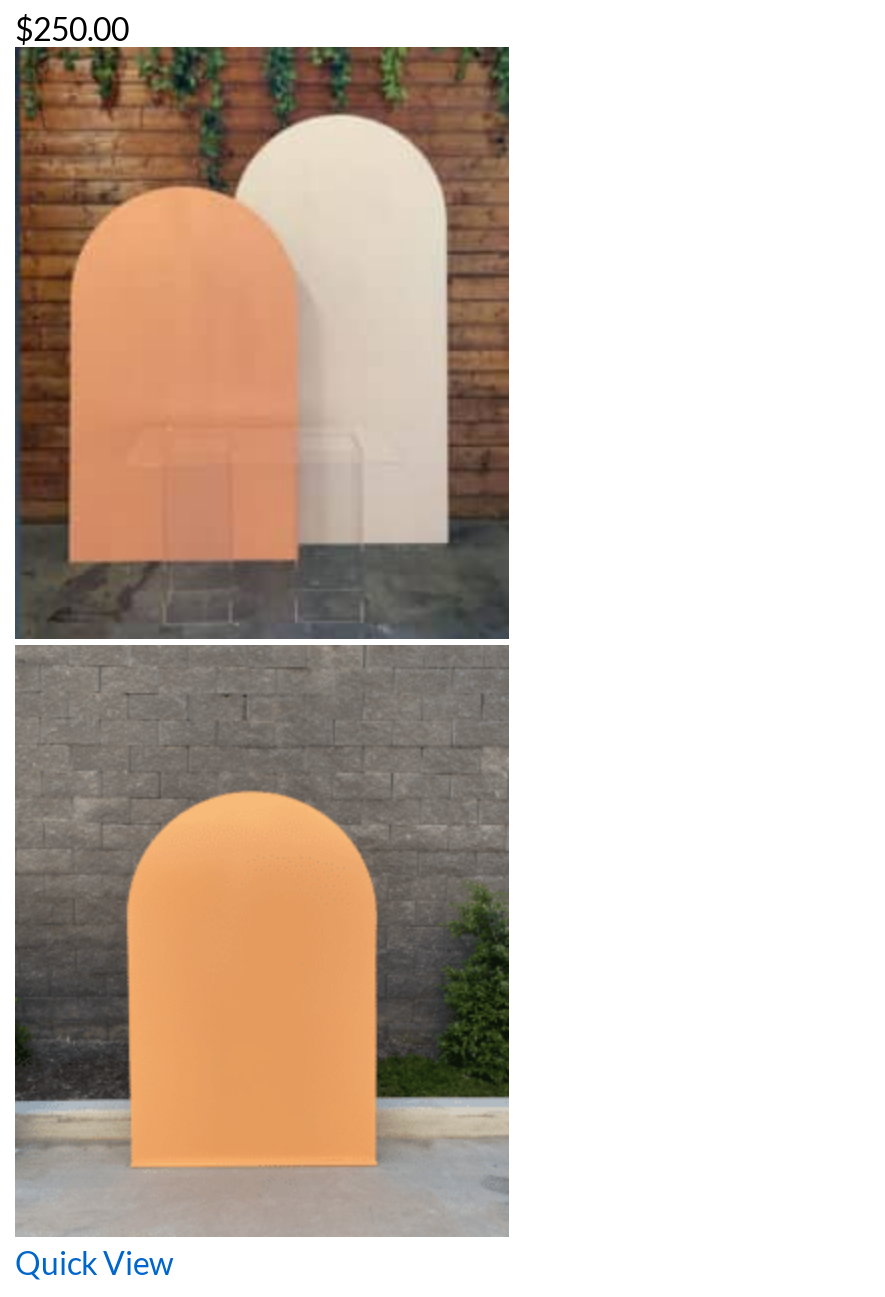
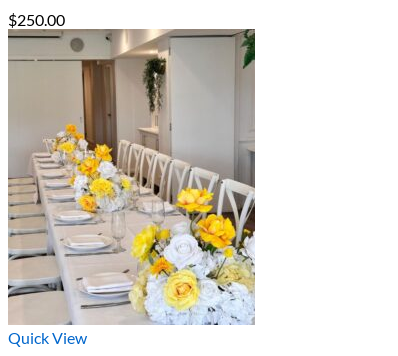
[13,45,511,1237] [image] -> [8,29,255,325] [image]

